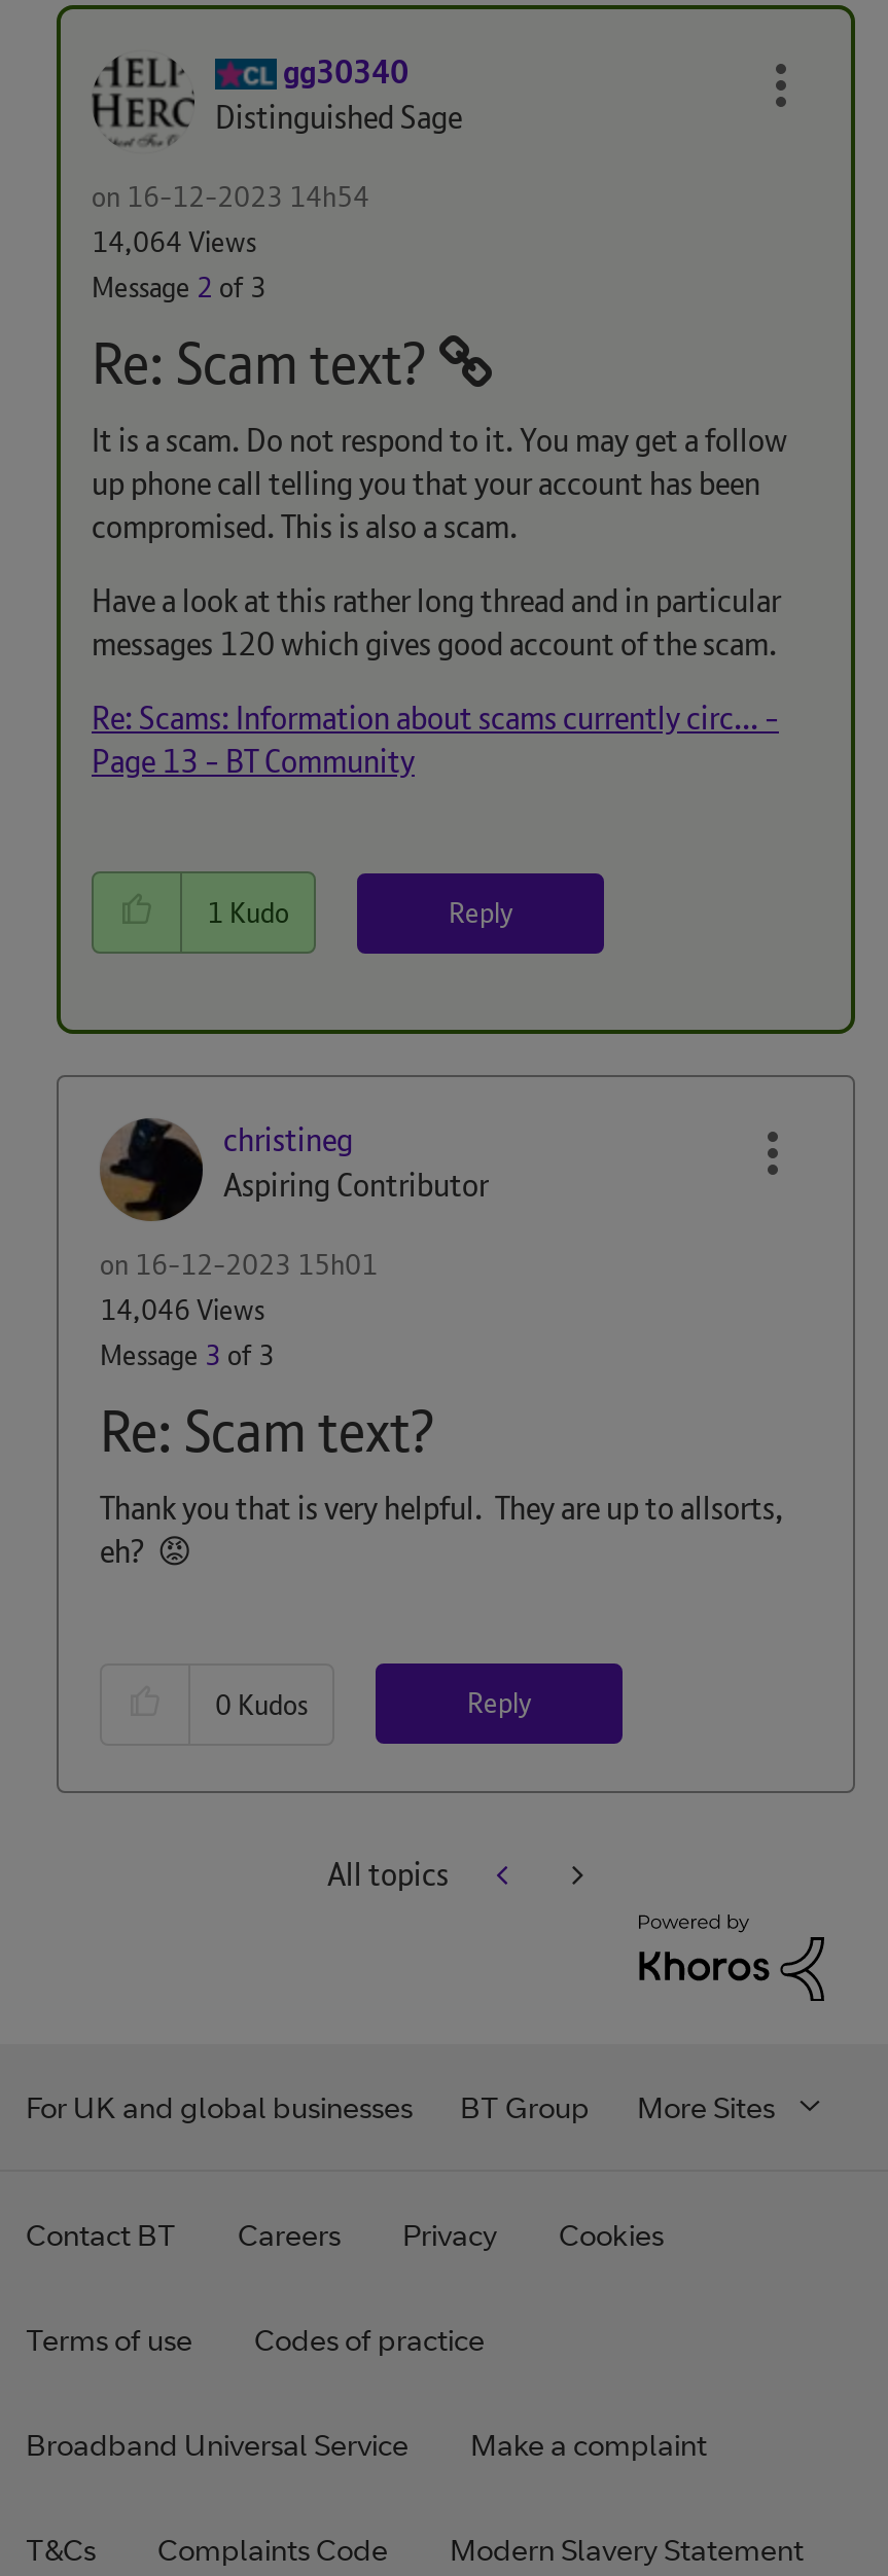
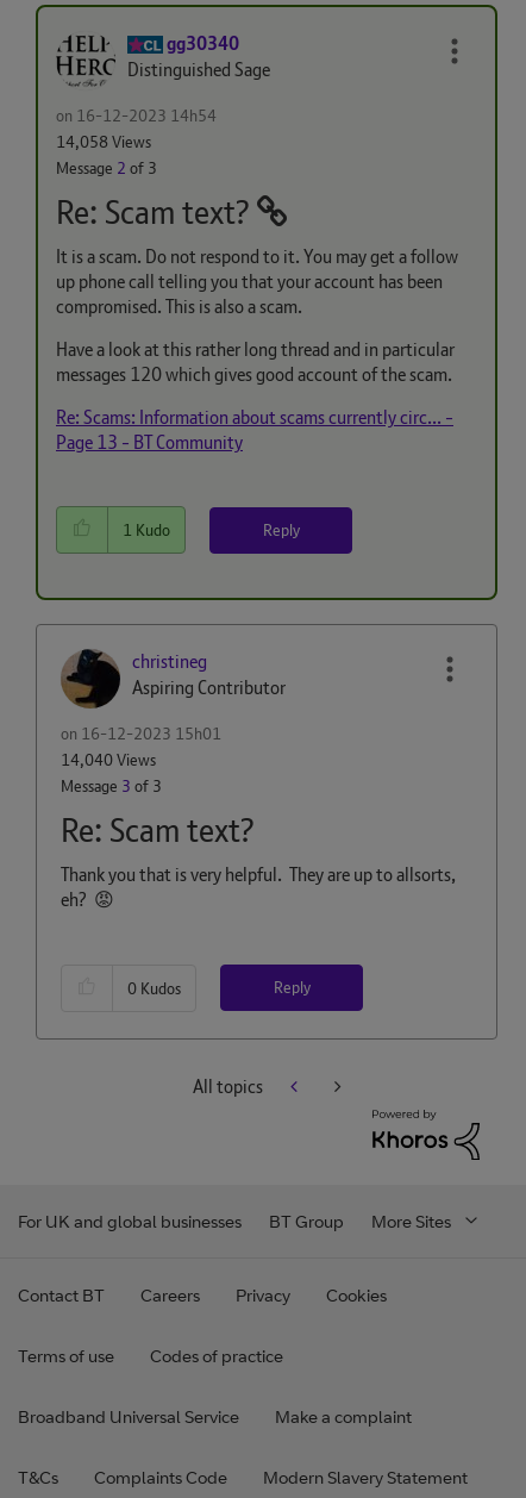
[92,222,256,259] 14,064 Views -> [56,130,151,152] 14,058 Views
[100,1291,264,1328] 14,046 Views -> [61,749,156,770] 14,040 Views

